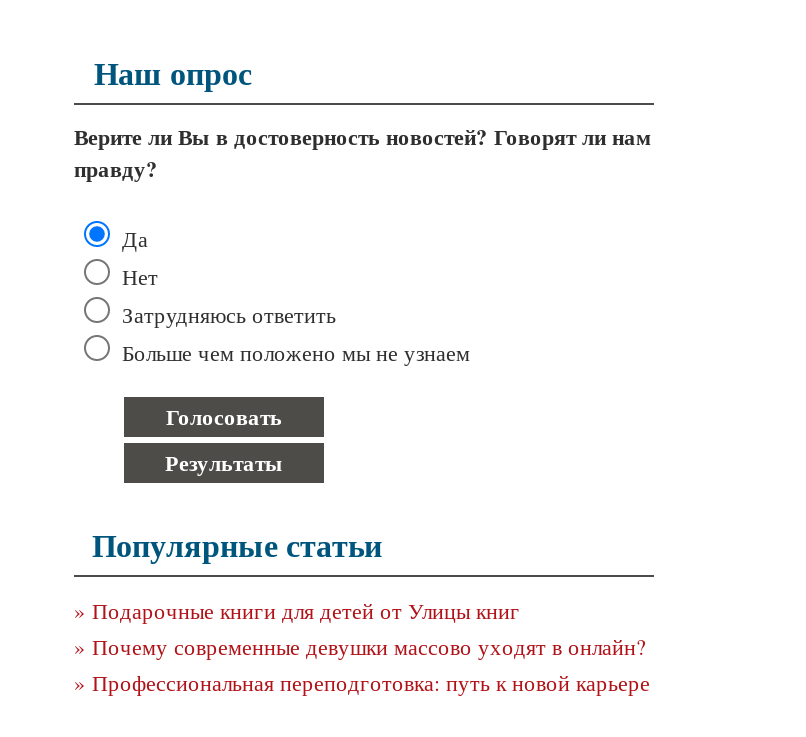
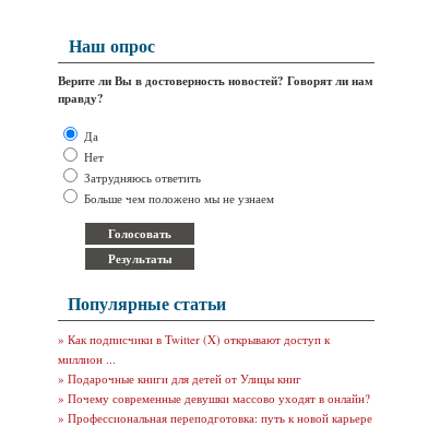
none -> [58,331,330,367] » Как подписчики в Twitter (X) открывают доступ к | миллион ...

